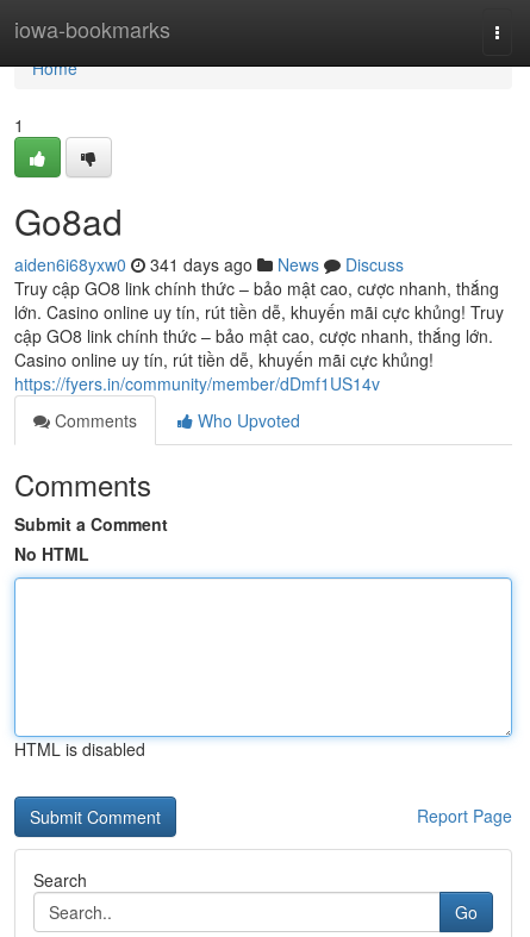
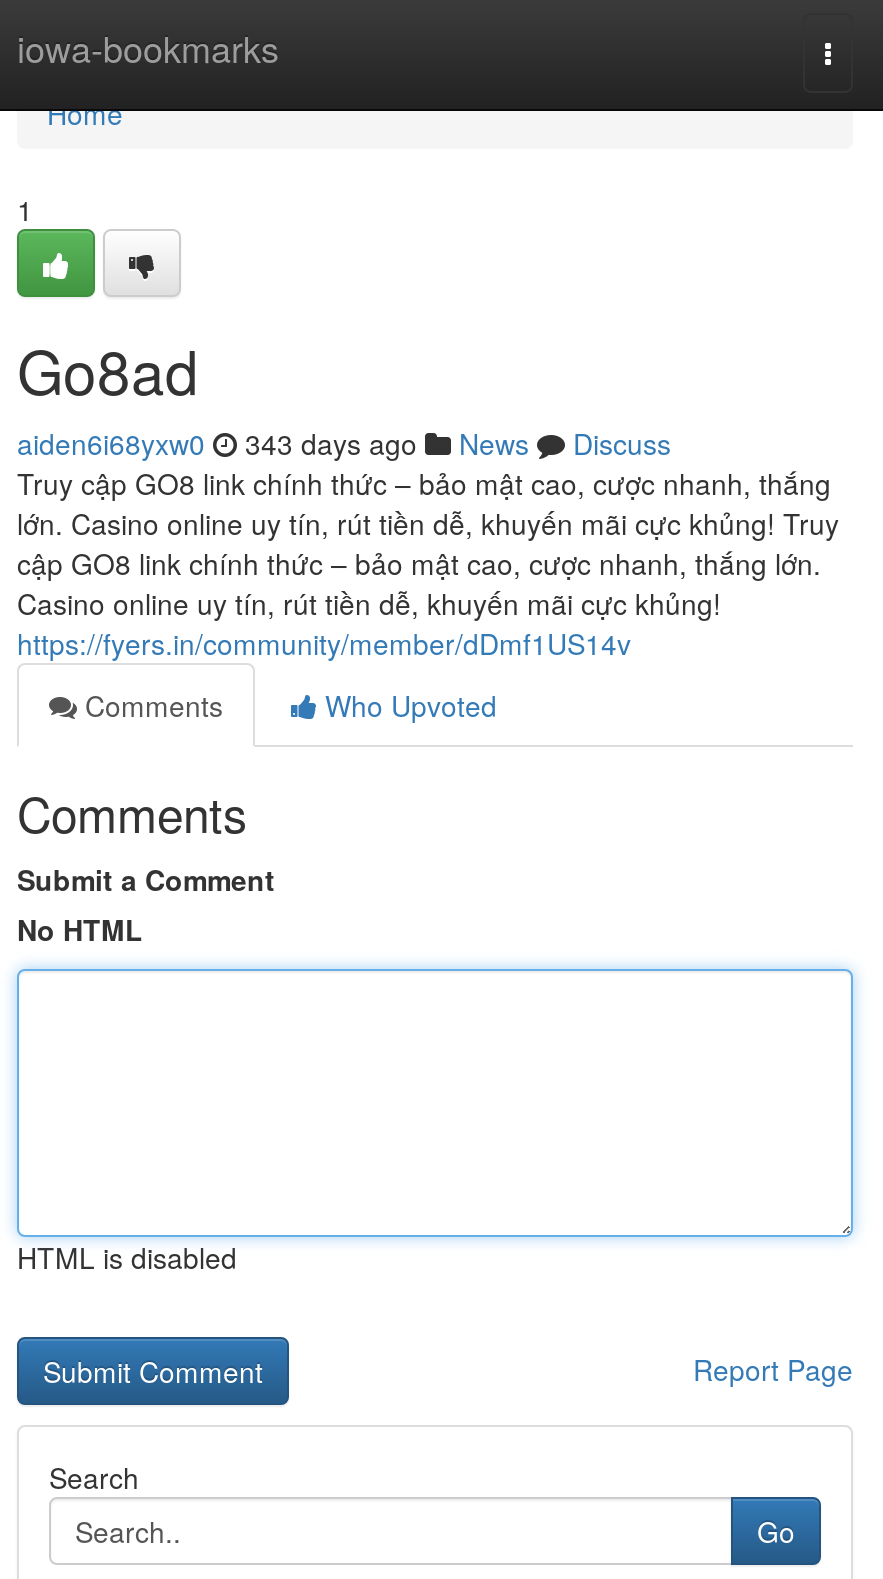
[14,252,404,276] aiden6i68yxw0 341 days ago News Discuss -> [17,423,671,463] aiden6i68yxw0 343 days ago News Discuss

